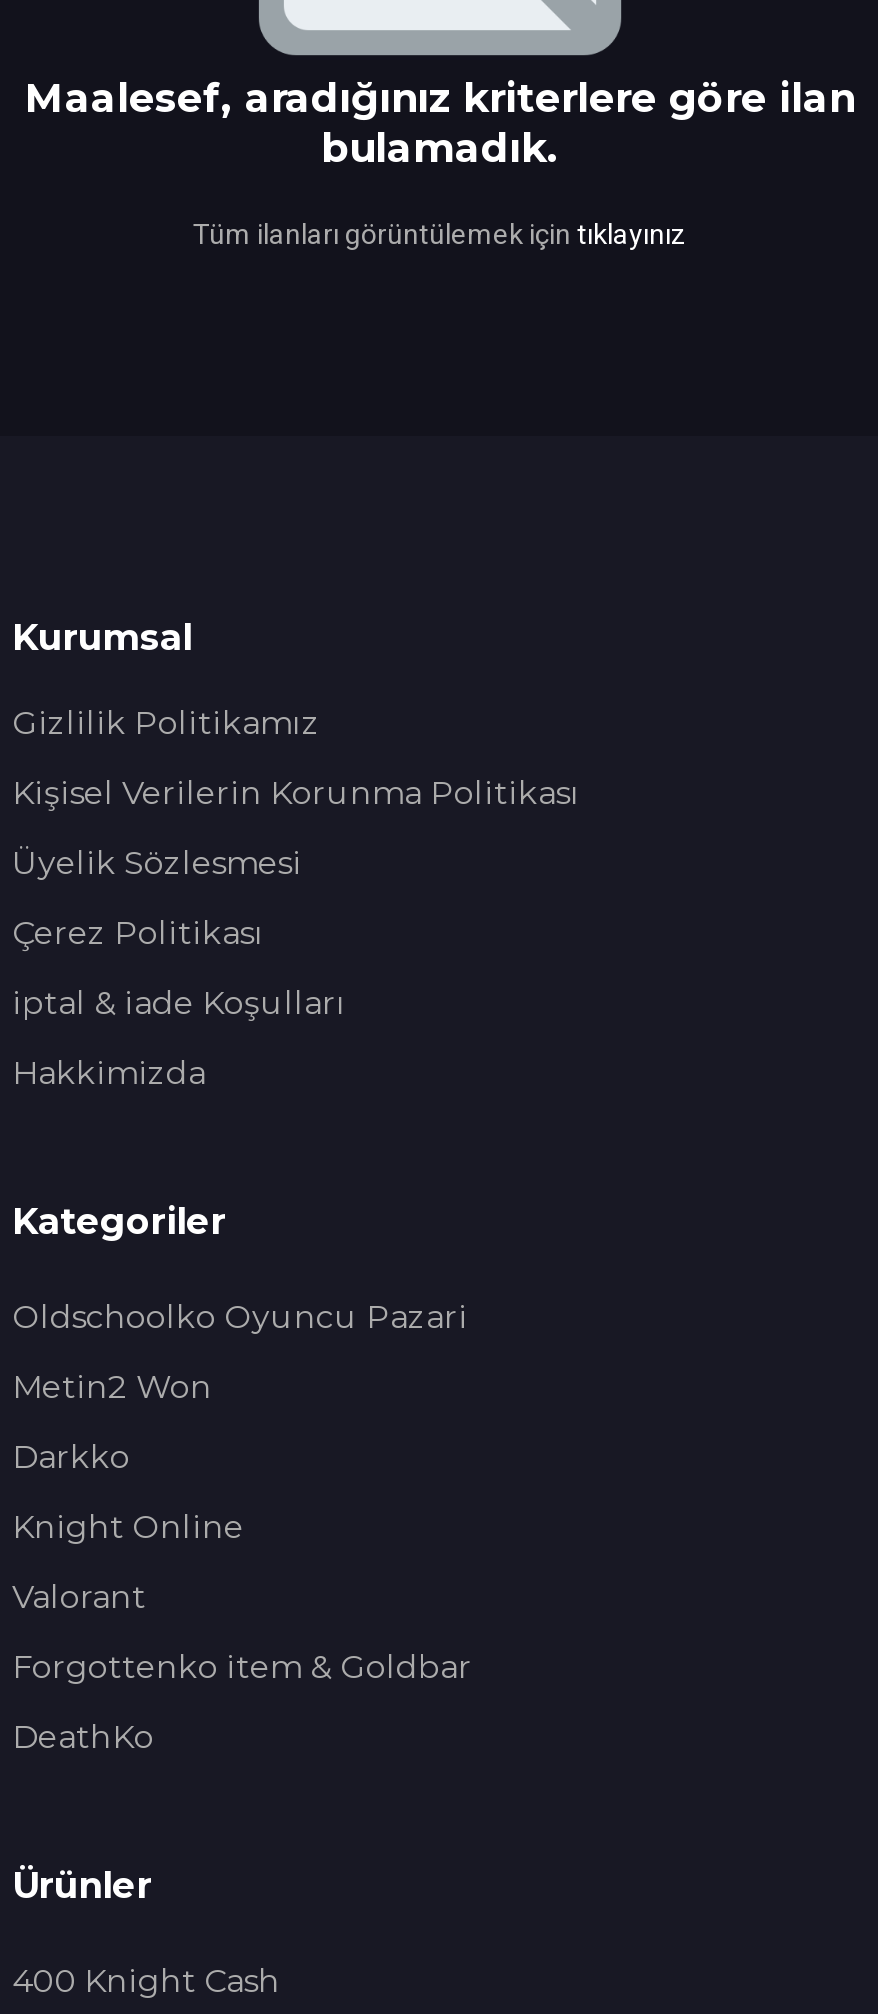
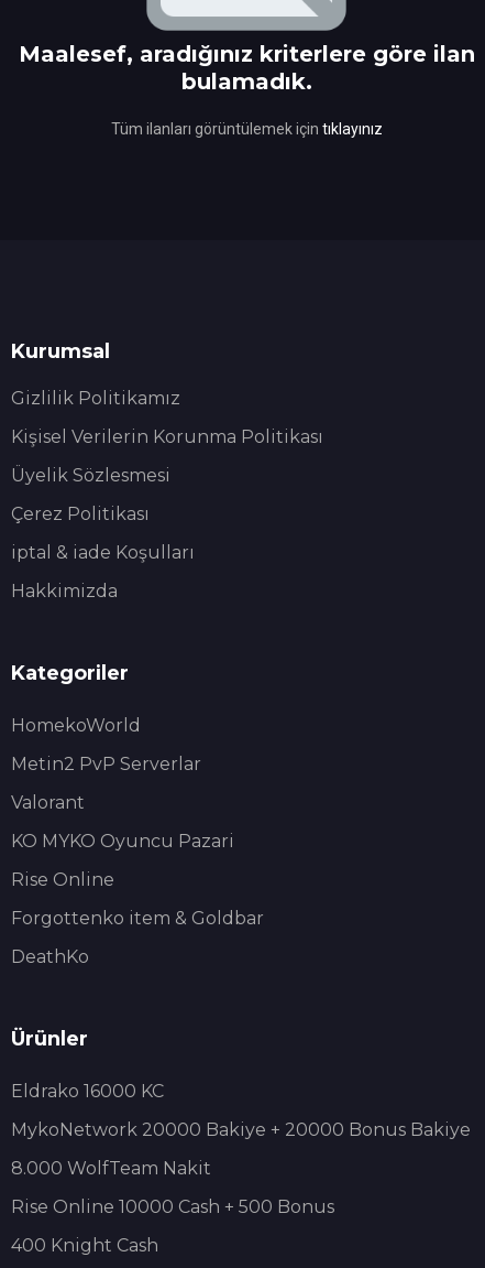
[12,1298,468,1546] Oldschoolko Oyuncu Pazari | Metin2 Won | Darkko | Knight Online -> [11,715,201,774] HomekoWorld | Metin2 PvP Serverlar
moved [12,1578,146,1616] -> [11,792,85,813]: Valorant
none -> [11,831,234,890] KO MYKO Oyuncu Pazari | Rise Online
none -> [11,1081,471,1217] Eldrako 16000 KC | MykoNetwork 20000 Bakiye + 20000 Bonus Bakiye | 8.000 WolfTeam Nakit | Rise Online 10000 Cash + 500 Bonus

